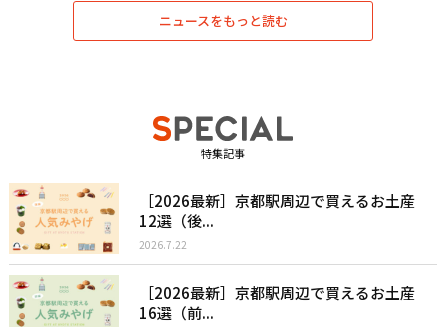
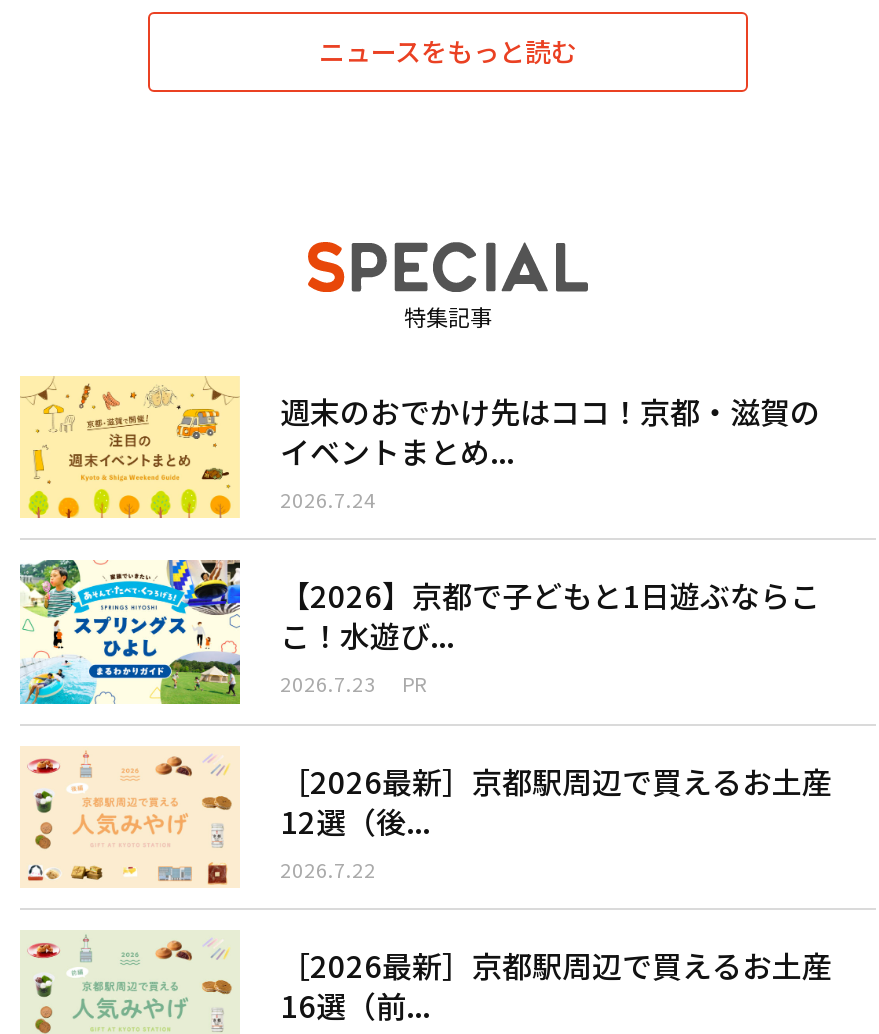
none -> [18,558,242,706] [image]
none -> [20,376,820,698] [image] | 週末のおでかけ先はココ！京都・滋賀の | イベントまとめ... | 2026.7.24 | 【2026】京都で子どもと1日遊ぶならこ | こ！水遊び... | 2026.7.23 | PR

